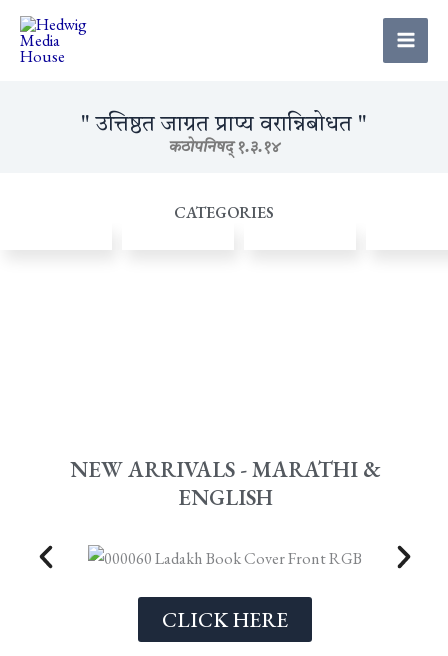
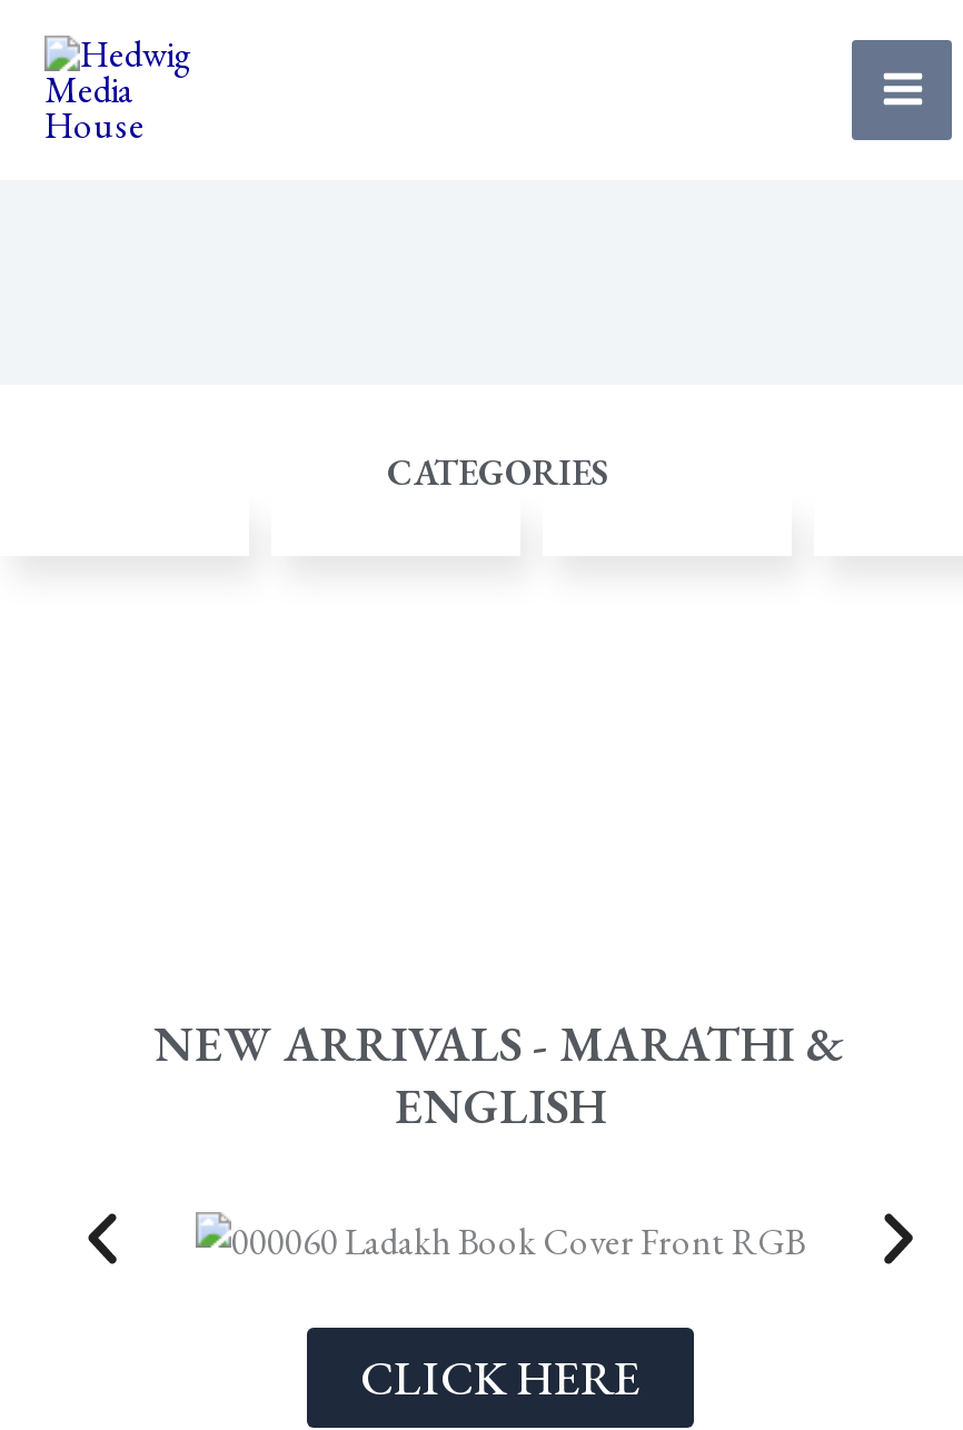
[81,114,367,156] " उत्तिष्ठत जाग्रत प्राप्य वरान्निबोधत " | कठोपनिषद् १.३.१४ -> none

